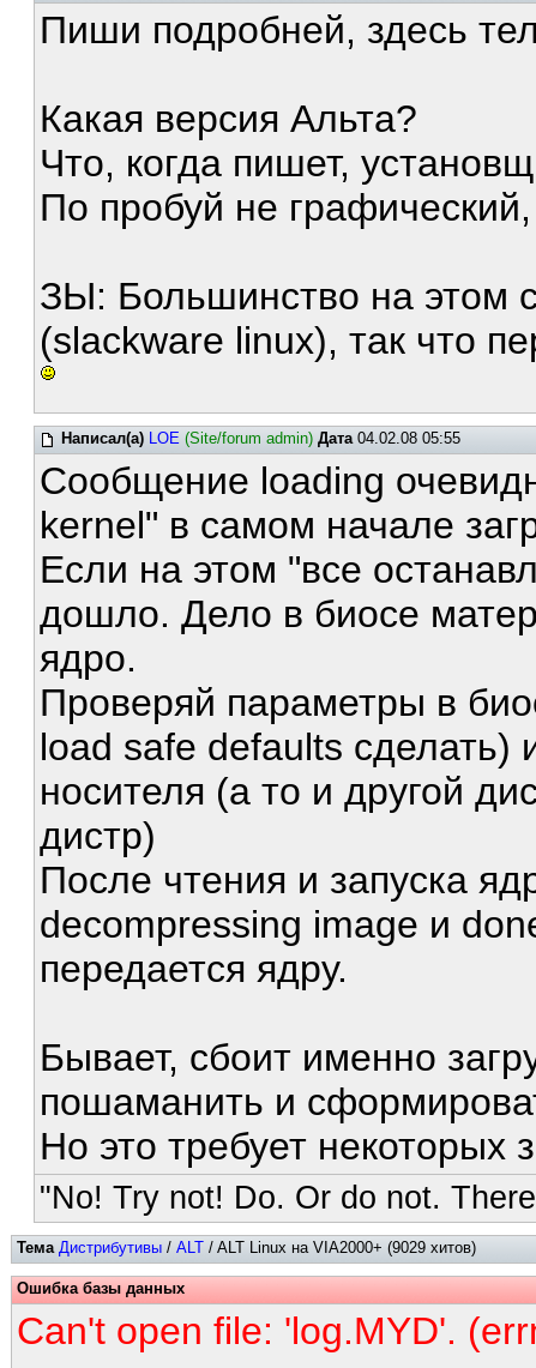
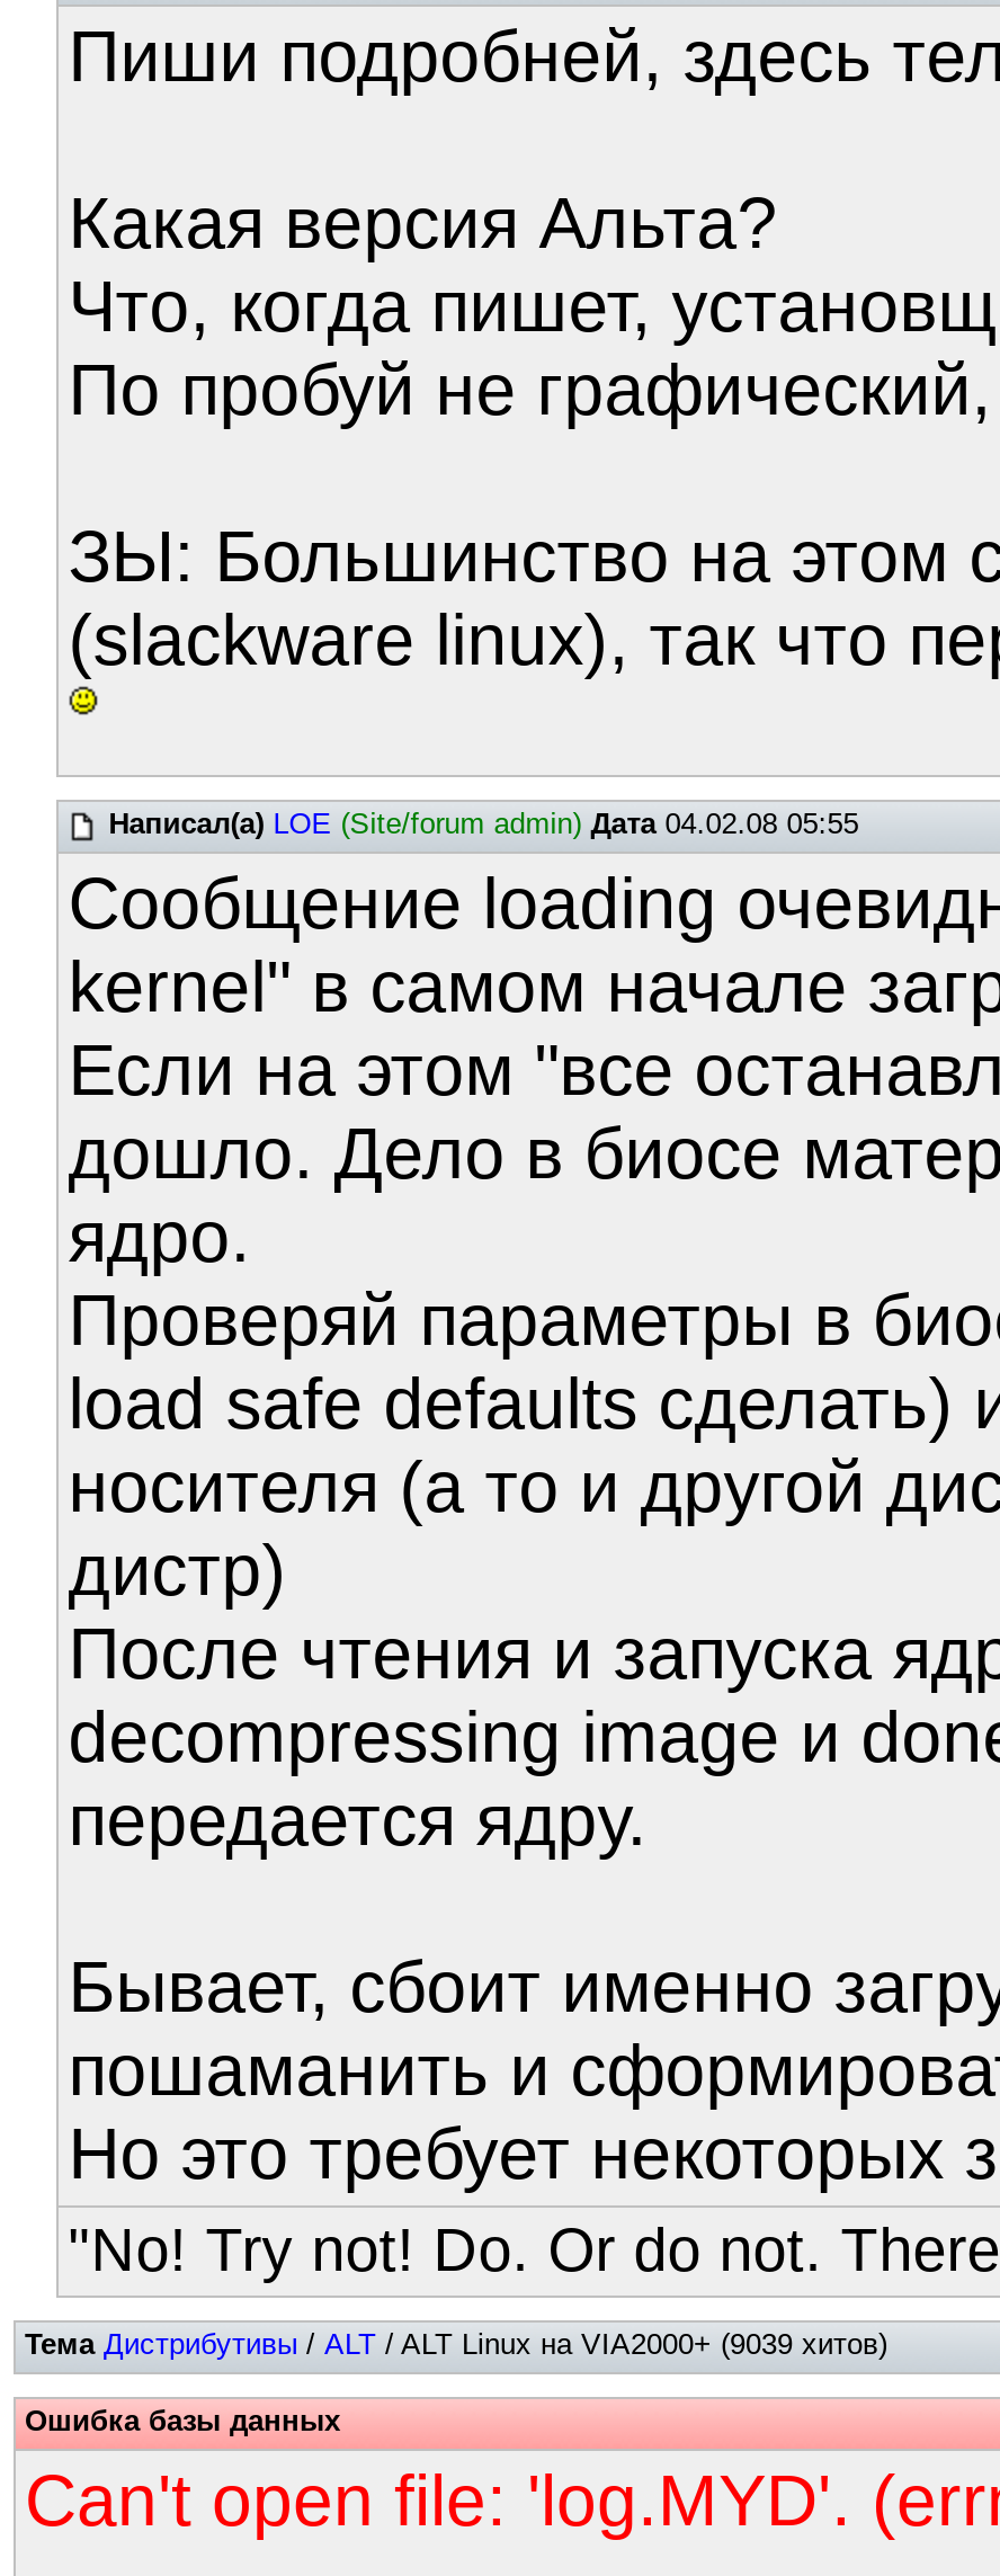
[17,1239,476,1256] Тема Дистрибутивы / ALT / ALT Linux на VIA2000+ (9029 хитов) -> [25,2327,887,2361] Тема Дистрибутивы / ALT / ALT Linux на VIA2000+ (9039 хитов)

